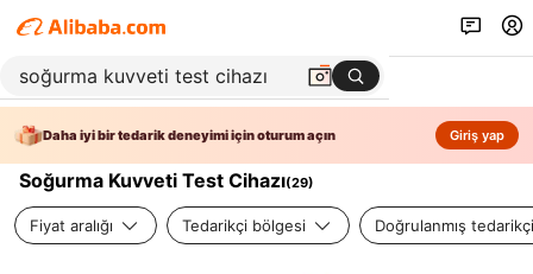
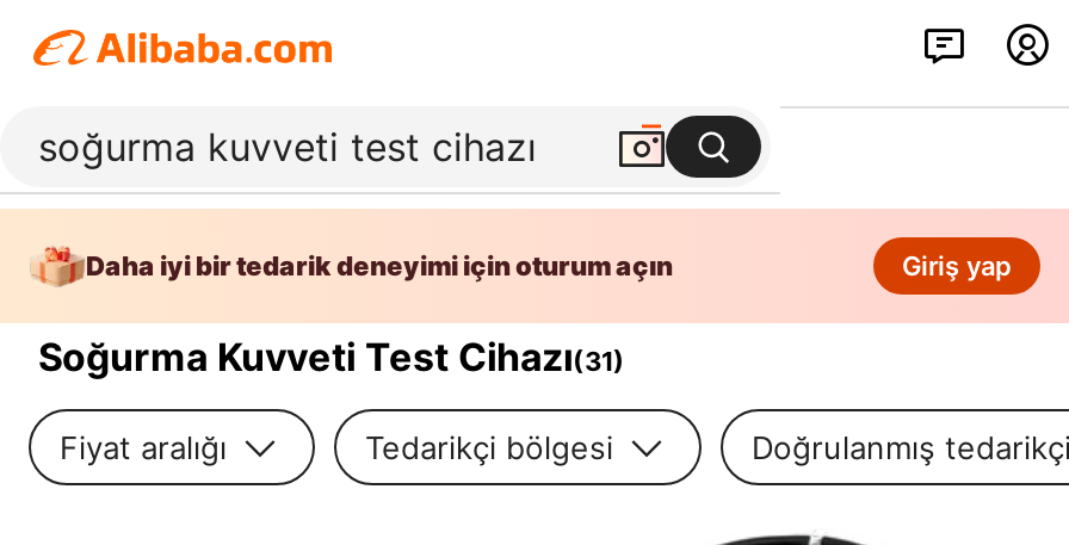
[19,168,314,192] Soğurma Kuvveti Test Cihazı(29) -> [38,333,625,380] Soğurma Kuvveti Test Cihazı(31)

